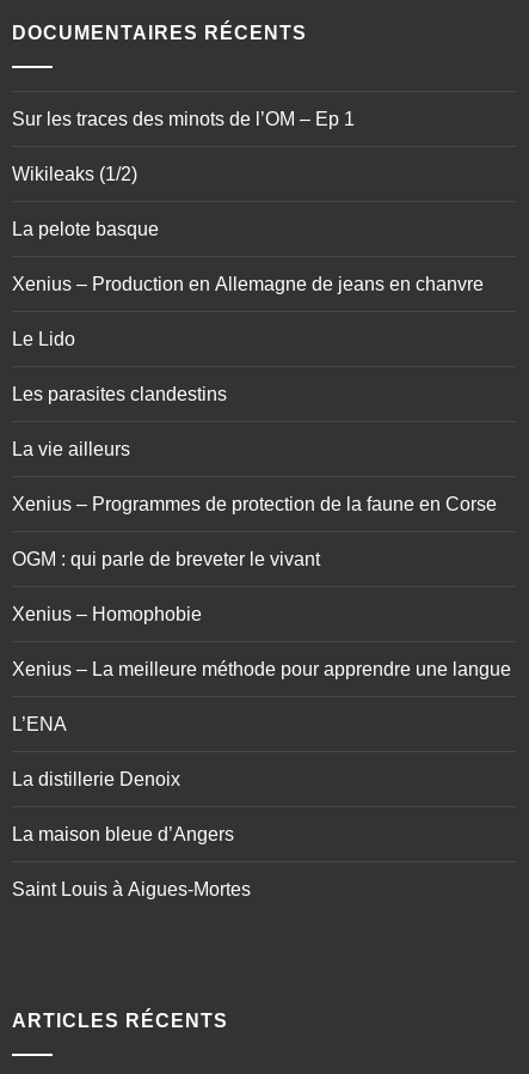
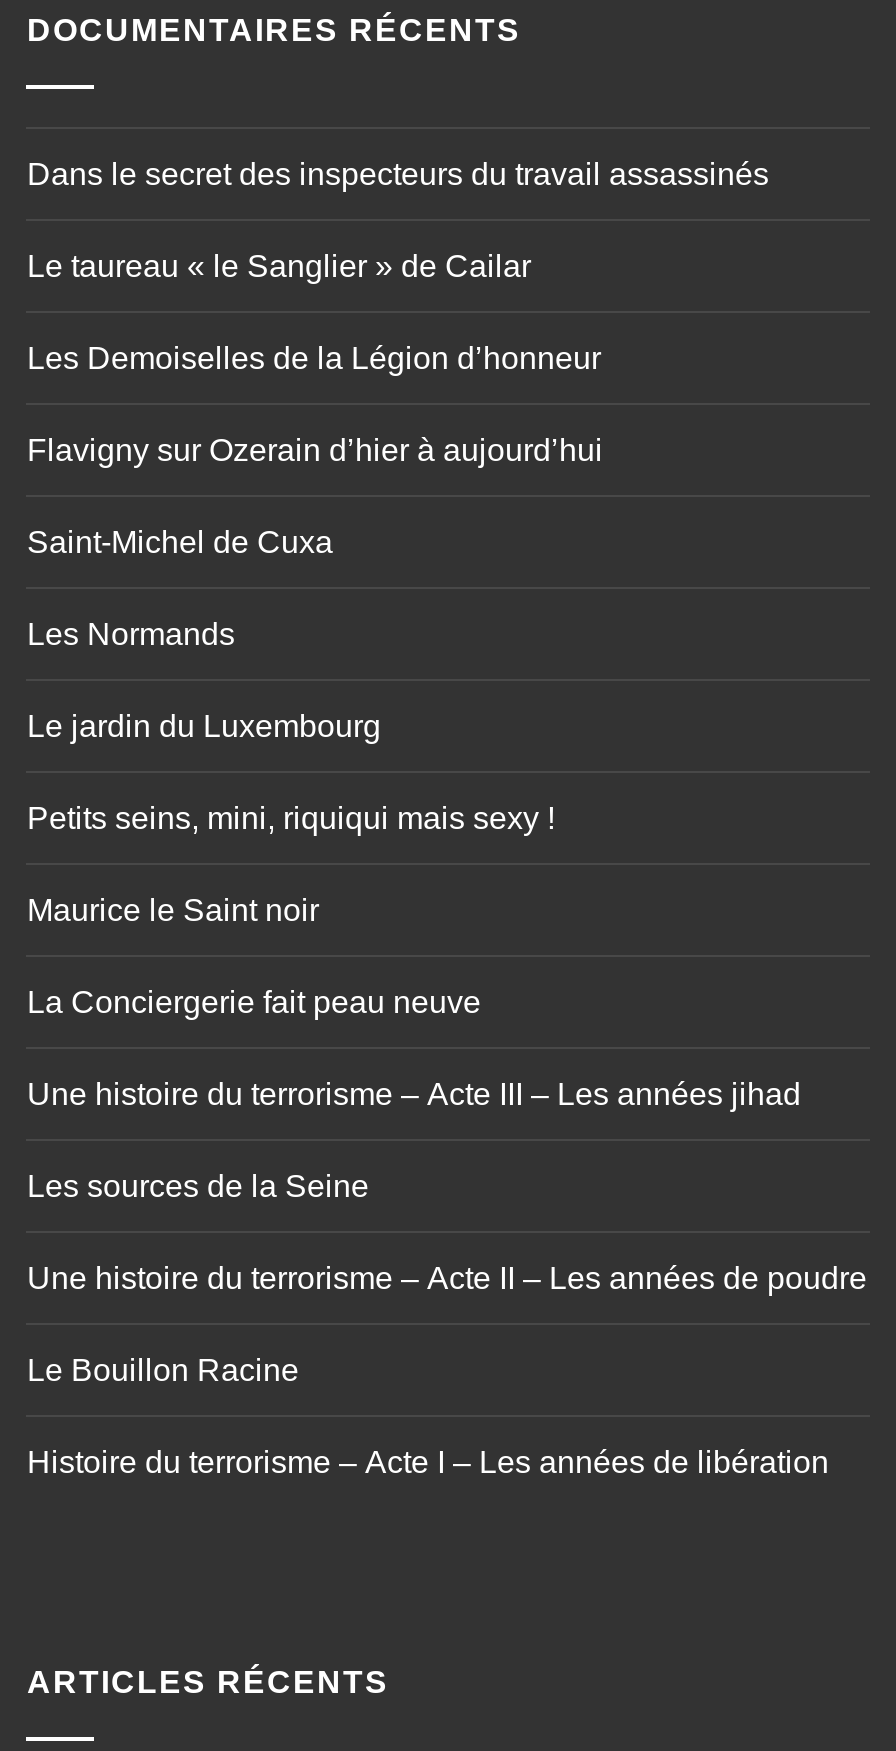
[12,108,355,129] Sur les traces des minots de l’OM – Ep 1 -> [27,156,769,190] Dans le secret des inspecteurs du travail assassinés
[12,163,138,184] Wikileaks (1/2) -> [27,248,531,282] Le taureau « le Sanglier » de Cailar
[12,219,159,239] La pelote basque -> [27,340,601,374] Les Demoiselles de la Légion d’honneur
[12,274,484,294] Xenius – Production en Allemagne de jeans en chanvre -> [27,432,603,466] Flavigny sur Ozerain d’hier à aujourd’hui
[12,329,76,349] Le Lido -> [27,524,333,558] Saint-Michel de Cuxa
[12,384,227,404] Les parasites clandestins -> [27,616,235,650] Les Normands
[12,439,131,459] La vie ailleurs -> [27,708,381,742] Le jardin du Luxembourg
[12,494,497,514] Xenius – Programmes de protection de la faune en Corse -> [27,800,555,834] Petits seins, mini, riquiqui mais sexy !
[12,549,321,569] OGM : qui parle de breveter le vivant -> [27,892,319,926] Maurice le Saint noir
[12,604,202,624] Xenius – Homophobie -> [27,984,481,1018] La Conciergerie fait peau neuve
[12,659,512,679] Xenius – La meilleure méthode pour apprendre une langue -> [27,1076,801,1110] Une histoire du terrorisme – Acte III – Les années jihad
[12,714,67,734] L’ENA -> [27,1168,369,1202] Les sources de la Seine
[12,769,181,789] La distillerie Denoix -> [27,1260,867,1294] Une histoire du terrorisme – Acte II – Les années de poudre
[12,824,235,844] La maison bleue d’Angers -> [27,1352,299,1386] Le Bouillon Racine
[12,879,251,899] Saint Louis à Aigues-Mortes -> [27,1444,829,1478] Histoire du terrorisme – Acte I – Les années de libération

